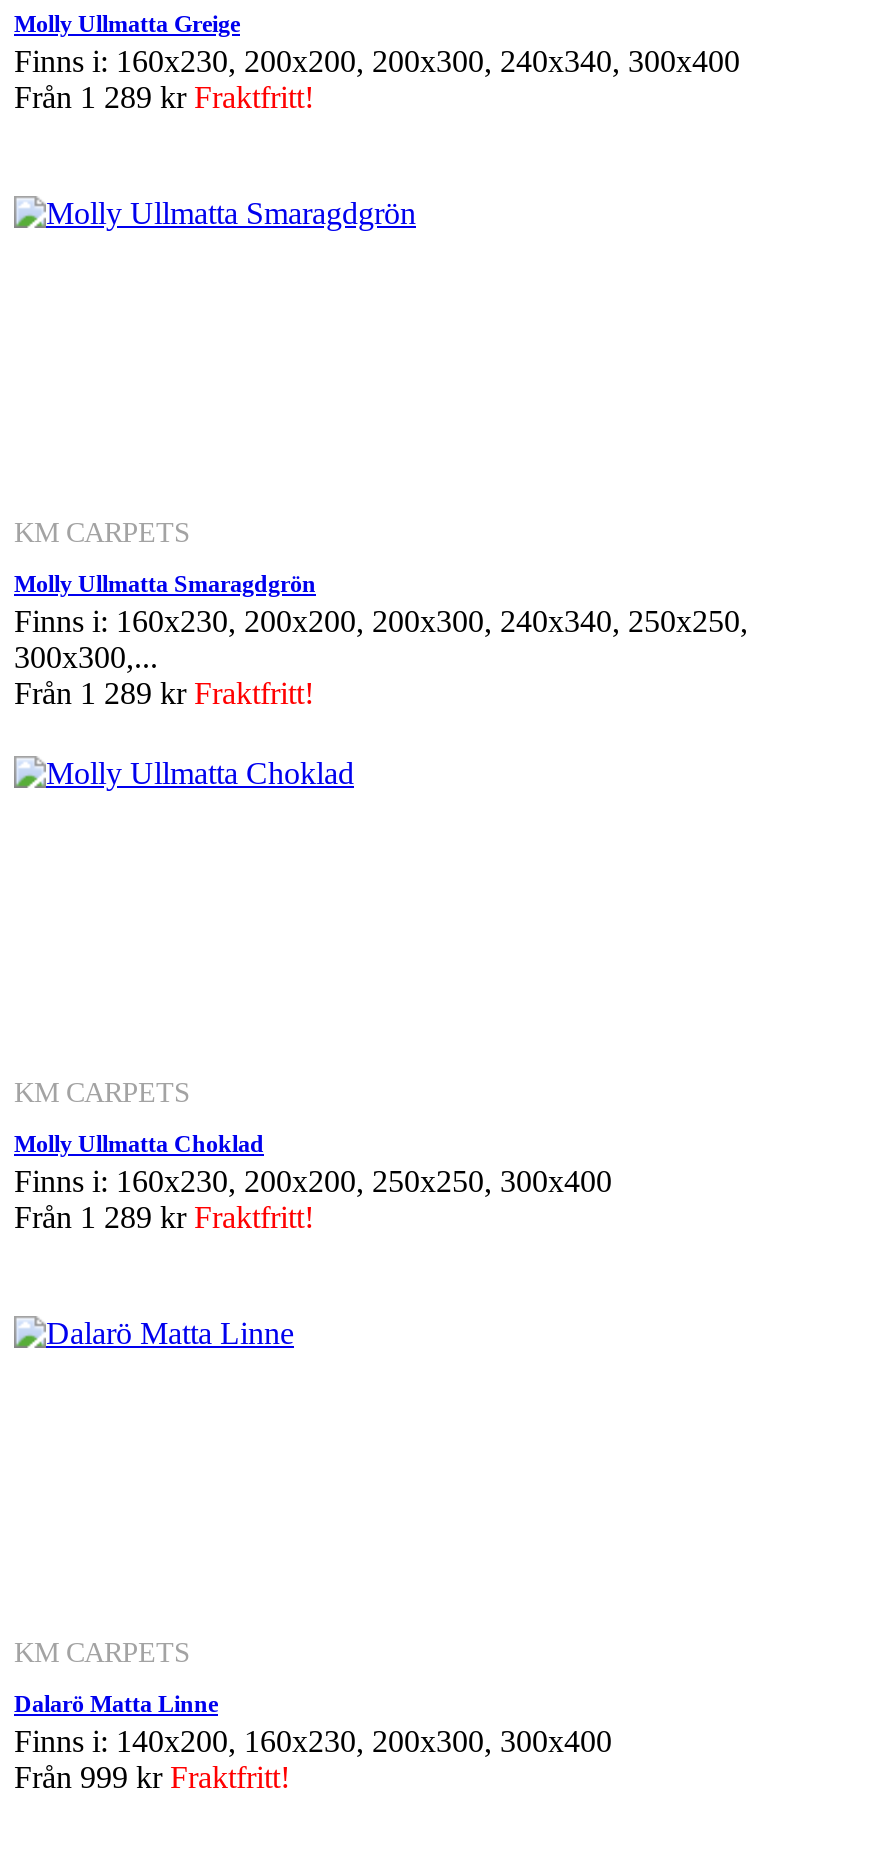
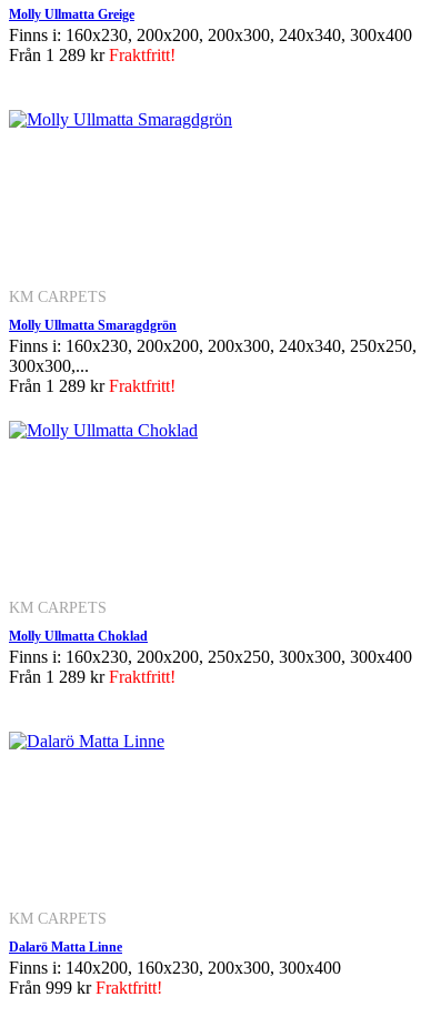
[14,1164,612,1198] Finns i: 160x230, 200x200, 250x250, 300x400 -> [9,647,412,666] Finns i: 160x230, 200x200, 250x250, 300x300, 300x400

